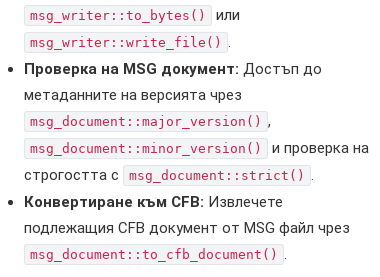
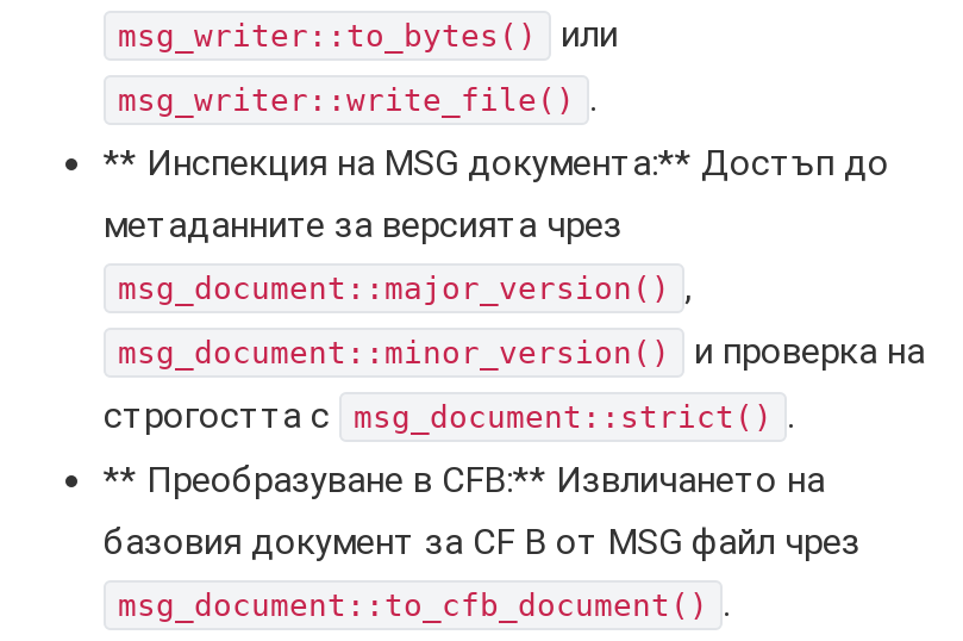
[24,60,322,104] Проверка на MSG документ: Достъп до | метаданните на версията чрез -> [104,142,889,247] ** Инспекция на MSG документа:** Достъп до | метаданните за версията чрез
[24,193,350,237] Конвертиране към CFB: Извлечете | подлежащия CFB документ от MSG файл чрез -> [104,459,861,564] ** Преобразуване в CFB:** Извличането на | базовия документ за CF B от MSG файл чрез

